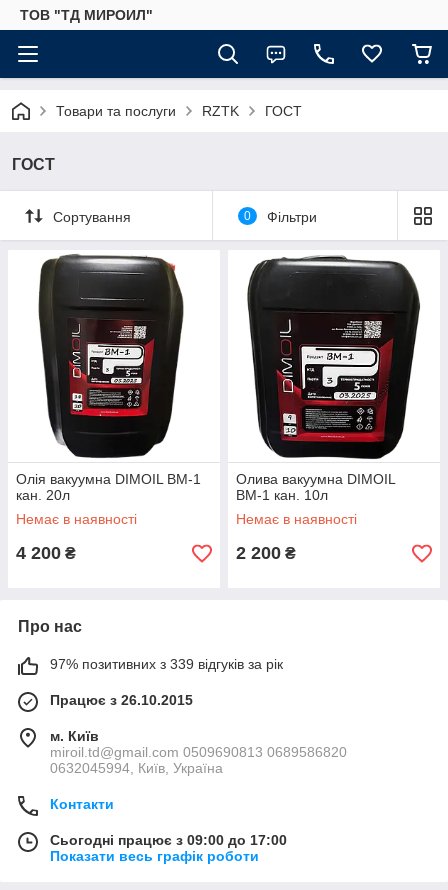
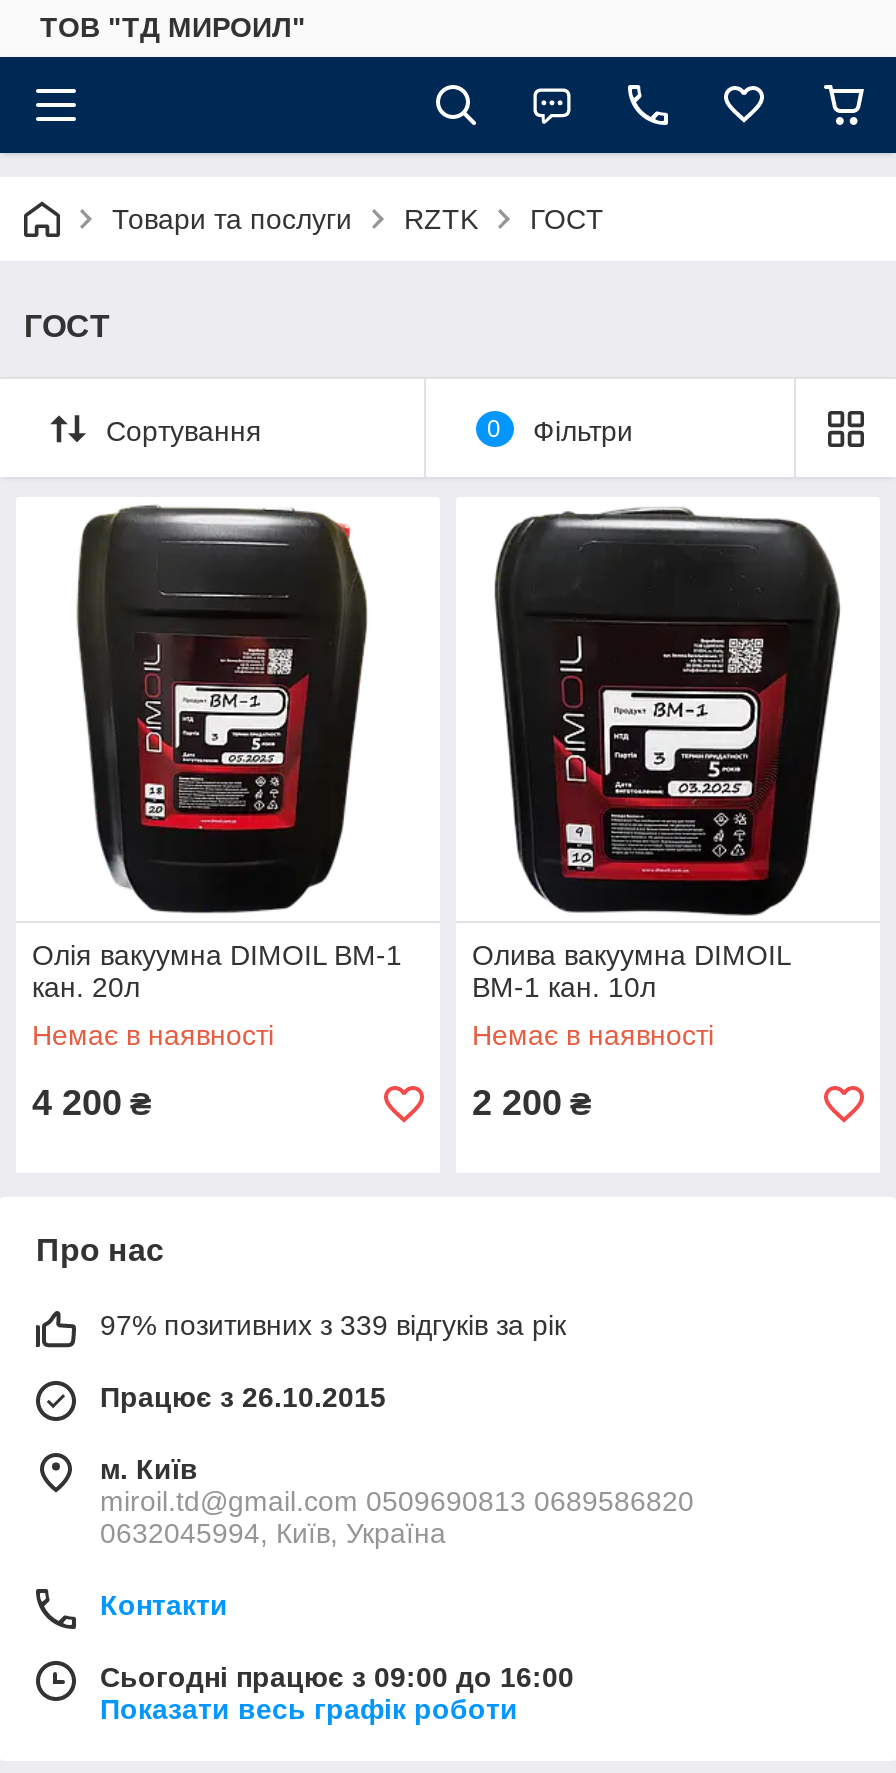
[50,832,287,848] Сьогодні працює з 09:00 до 17:00 -> [100,1661,574,1693] Сьогодні працює з 09:00 до 16:00

